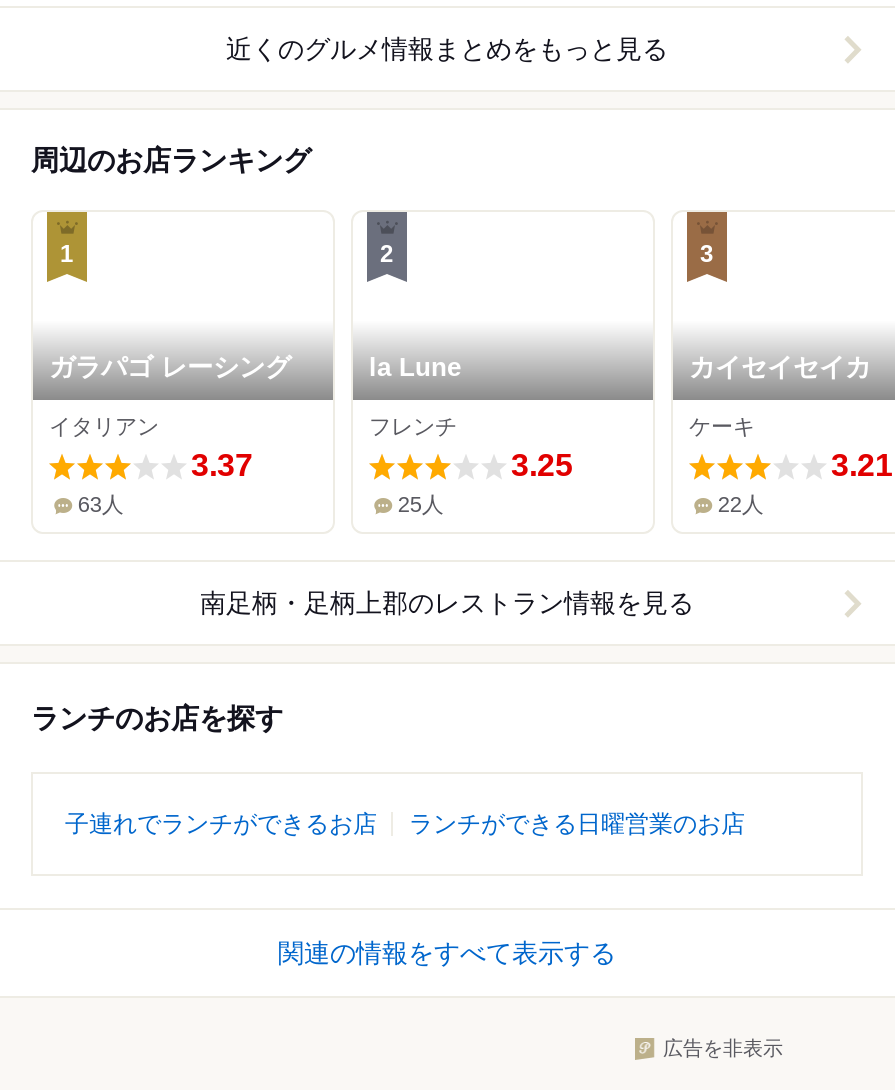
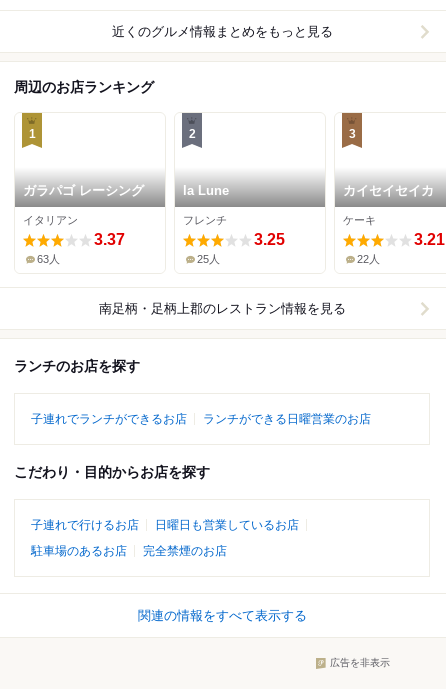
none -> [14,464,299,558] こだわり・目的からお店を探す | 子連れで行けるお店 | 日曜日も営業しているお店 | 駐車場のあるお店 | 完全禁煙のお店

